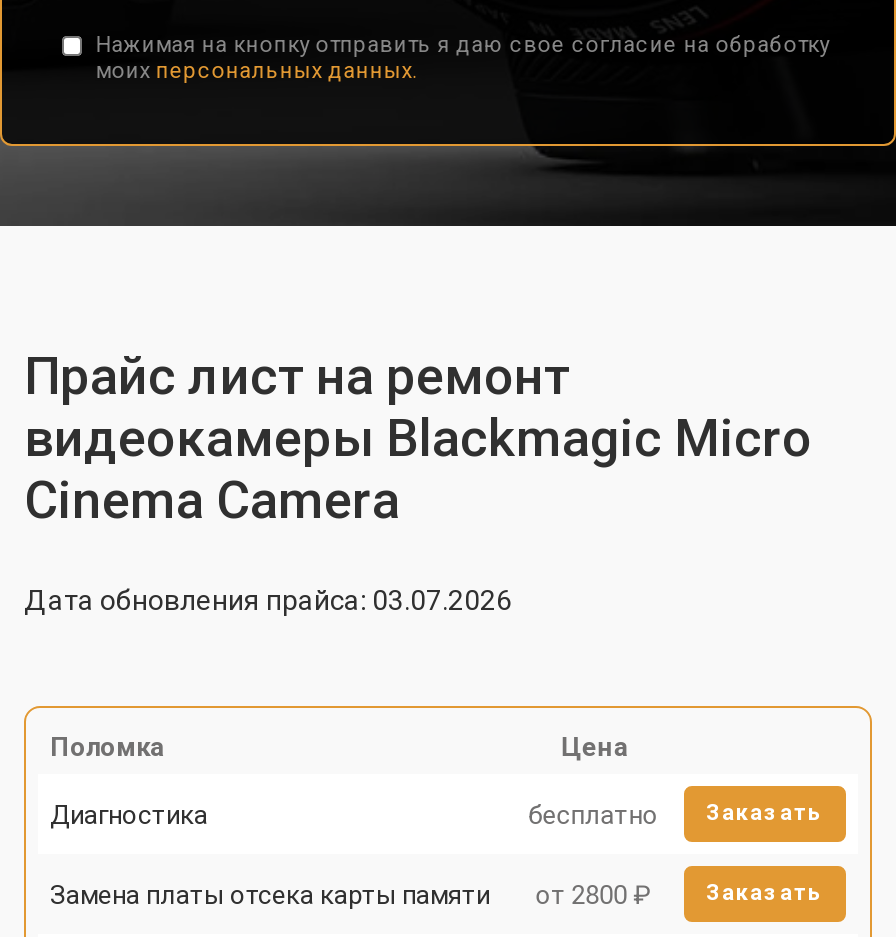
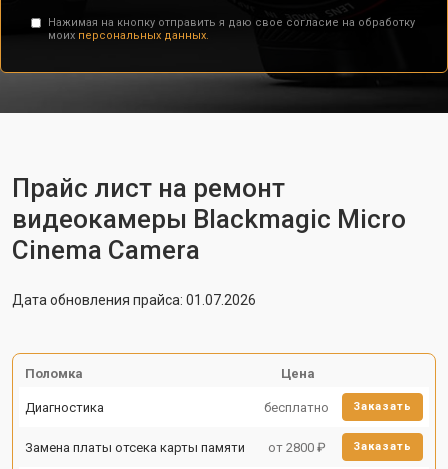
[24,584,512,616] Дата обновления прайса: 03.07.2026 -> [12,292,256,308] Дата обновления прайса: 01.07.2026

